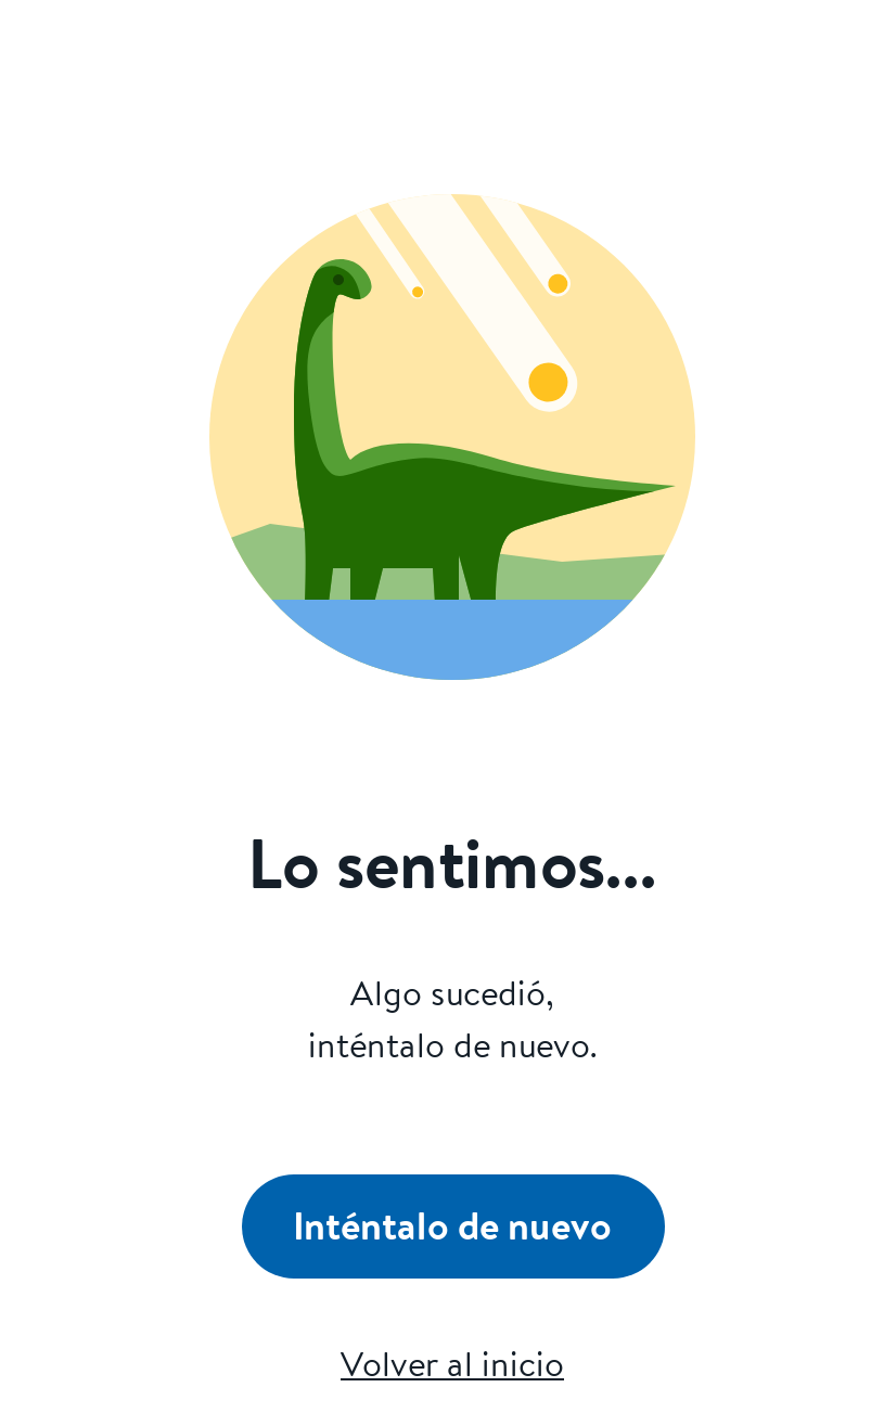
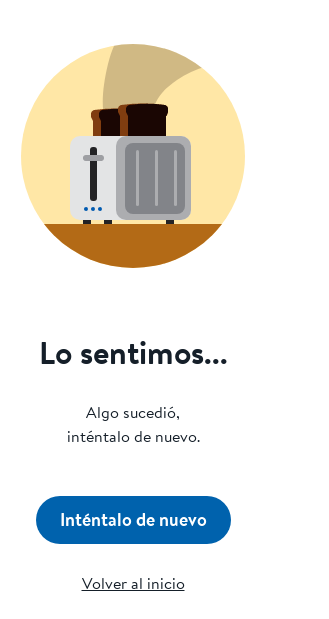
[231,196,674,682] [image] -> [32,44,232,269] [image]

